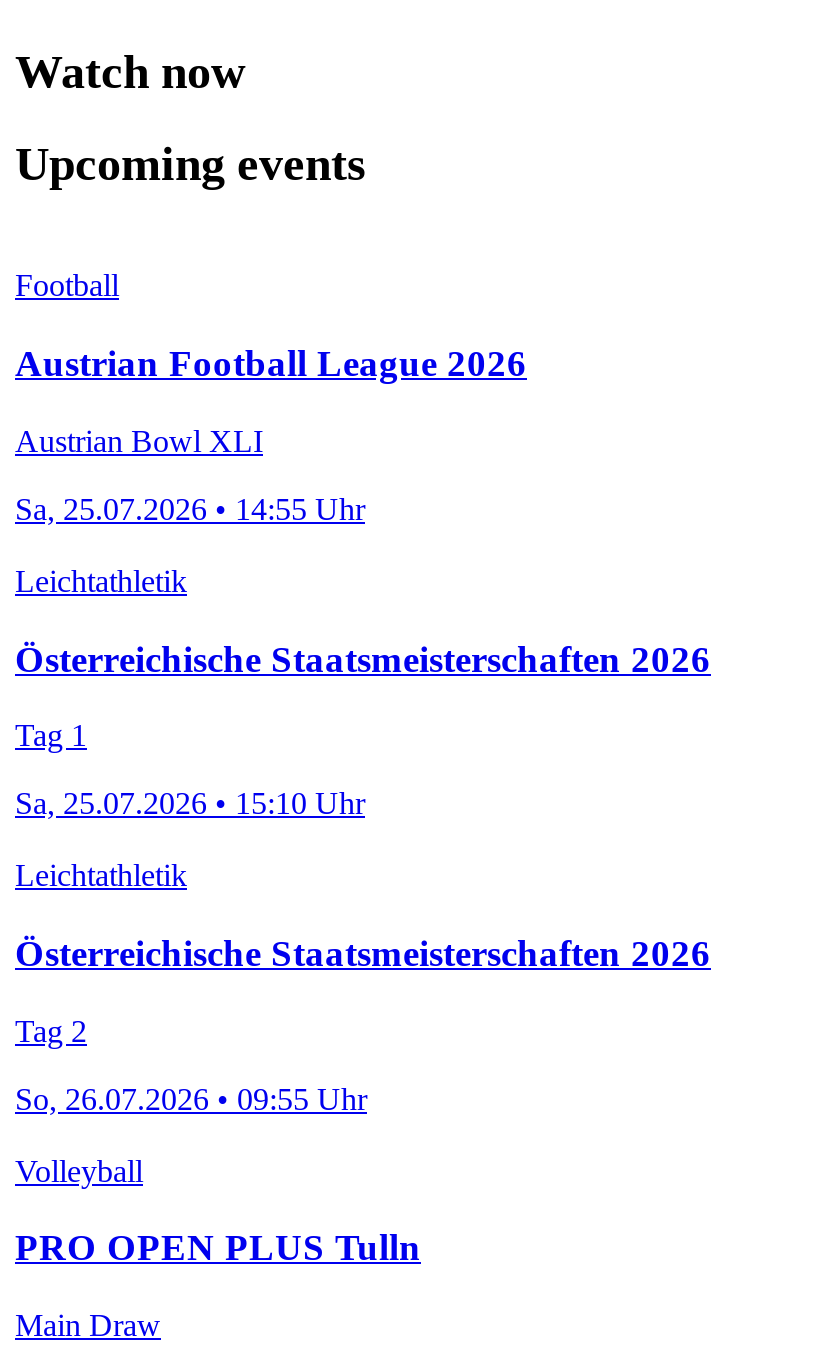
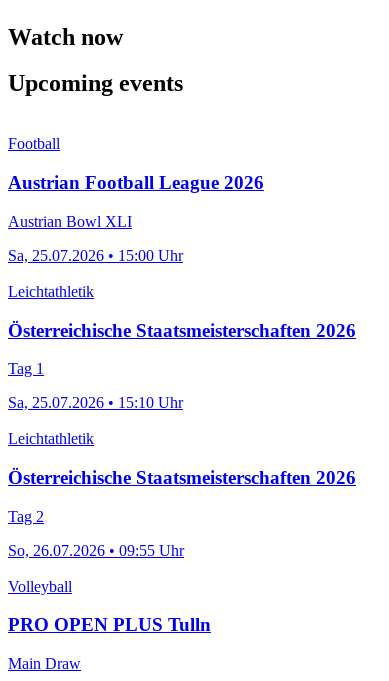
[15,492,365,526] Sa, 25.07.2026 • 14:55 Uhr -> [8,247,183,264] Sa, 25.07.2026 • 15:00 Uhr

